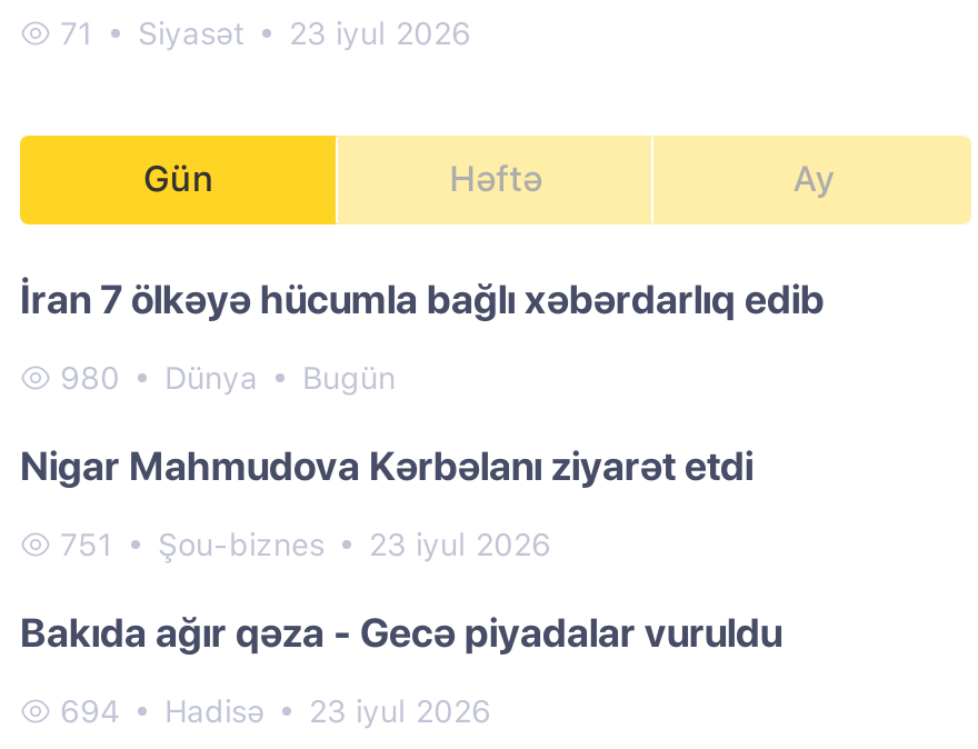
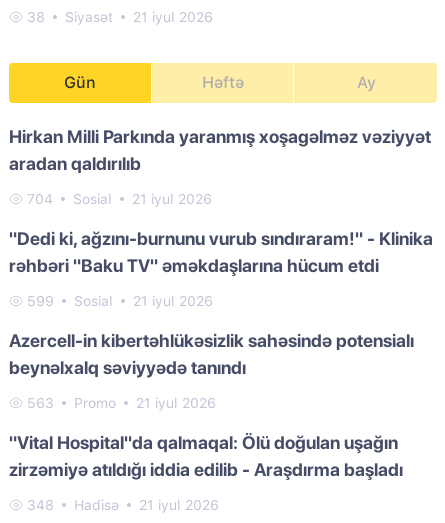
[51,16,102,52] 71 -> [23,9,49,25] 38
[289,16,471,52] 23 iyul 2026 -> [133,9,213,25] 21 iyul 2026
[20,276,825,730] İran 7 ölkəyə hücumla bağlı xəbərdarlıq edib | 980 | Dünya | Bugün | Nigar Mahmudova Kərbəlanı ziyarət etdi | 751 | Şou-biznes | 23 iyul 2026 | Bakıda ağır qəza - Gecə piyadalar vuruldu | 694 -> [9,126,433,513] Hirkan Milli Parkında yaranmış xoşagəlməz vəziyyət | aradan qaldırılıb | 704 | Sosial | 21 iyul 2026 | "Dedi ki, ağzını-burnunu vurub sındıraram!" - Klinika | rəhbəri "Baku TV" əməkdaşlarına hücum etdi | 599 | Sosial | 21 iyul 2026 | Azercell-in kibertəhlükəsizlik sahəsində potensialı | beynəlxalq səviyyədə tanındı | 563 | Promo | 21 iyul 2026 | "Vital Hospital"da qalmaqal: Ölü doğulan uşağın | zirzəmiyə atıldığı iddia edilib - Araşdırma başladı | 348
[309,694,491,730] 23 iyul 2026 -> [139,497,219,513] 21 iyul 2026

